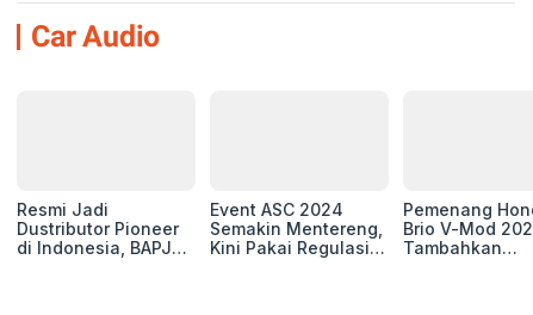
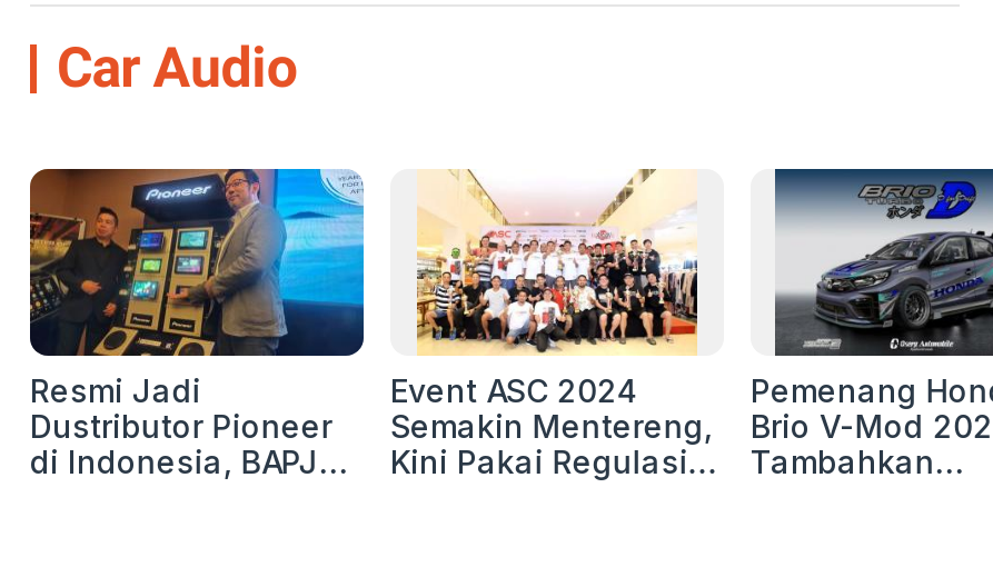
none -> [28,167,366,358] [image]
none -> [415,167,699,356] [image]
none -> [773,167,986,358] [image]

